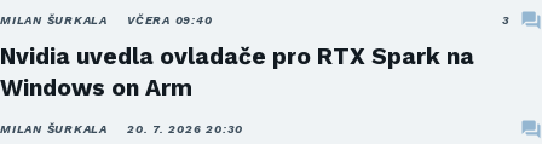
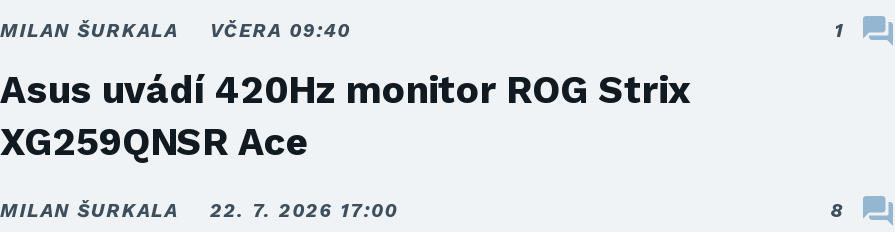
[502,13,511,27] 3 -> [834,19,844,41] 1
[0,42,474,102] Nvidia uvedla ovladače pro RTX Spark na | Windows on Arm -> [0,67,690,165] Asus uvádí 420Hz monitor ROG Strix | XG259QNSR Ace
[127,122,243,136] 20. 7. 2026 20:30 -> [210,199,844,221] 22. 7. 2026 17:00 | 8

